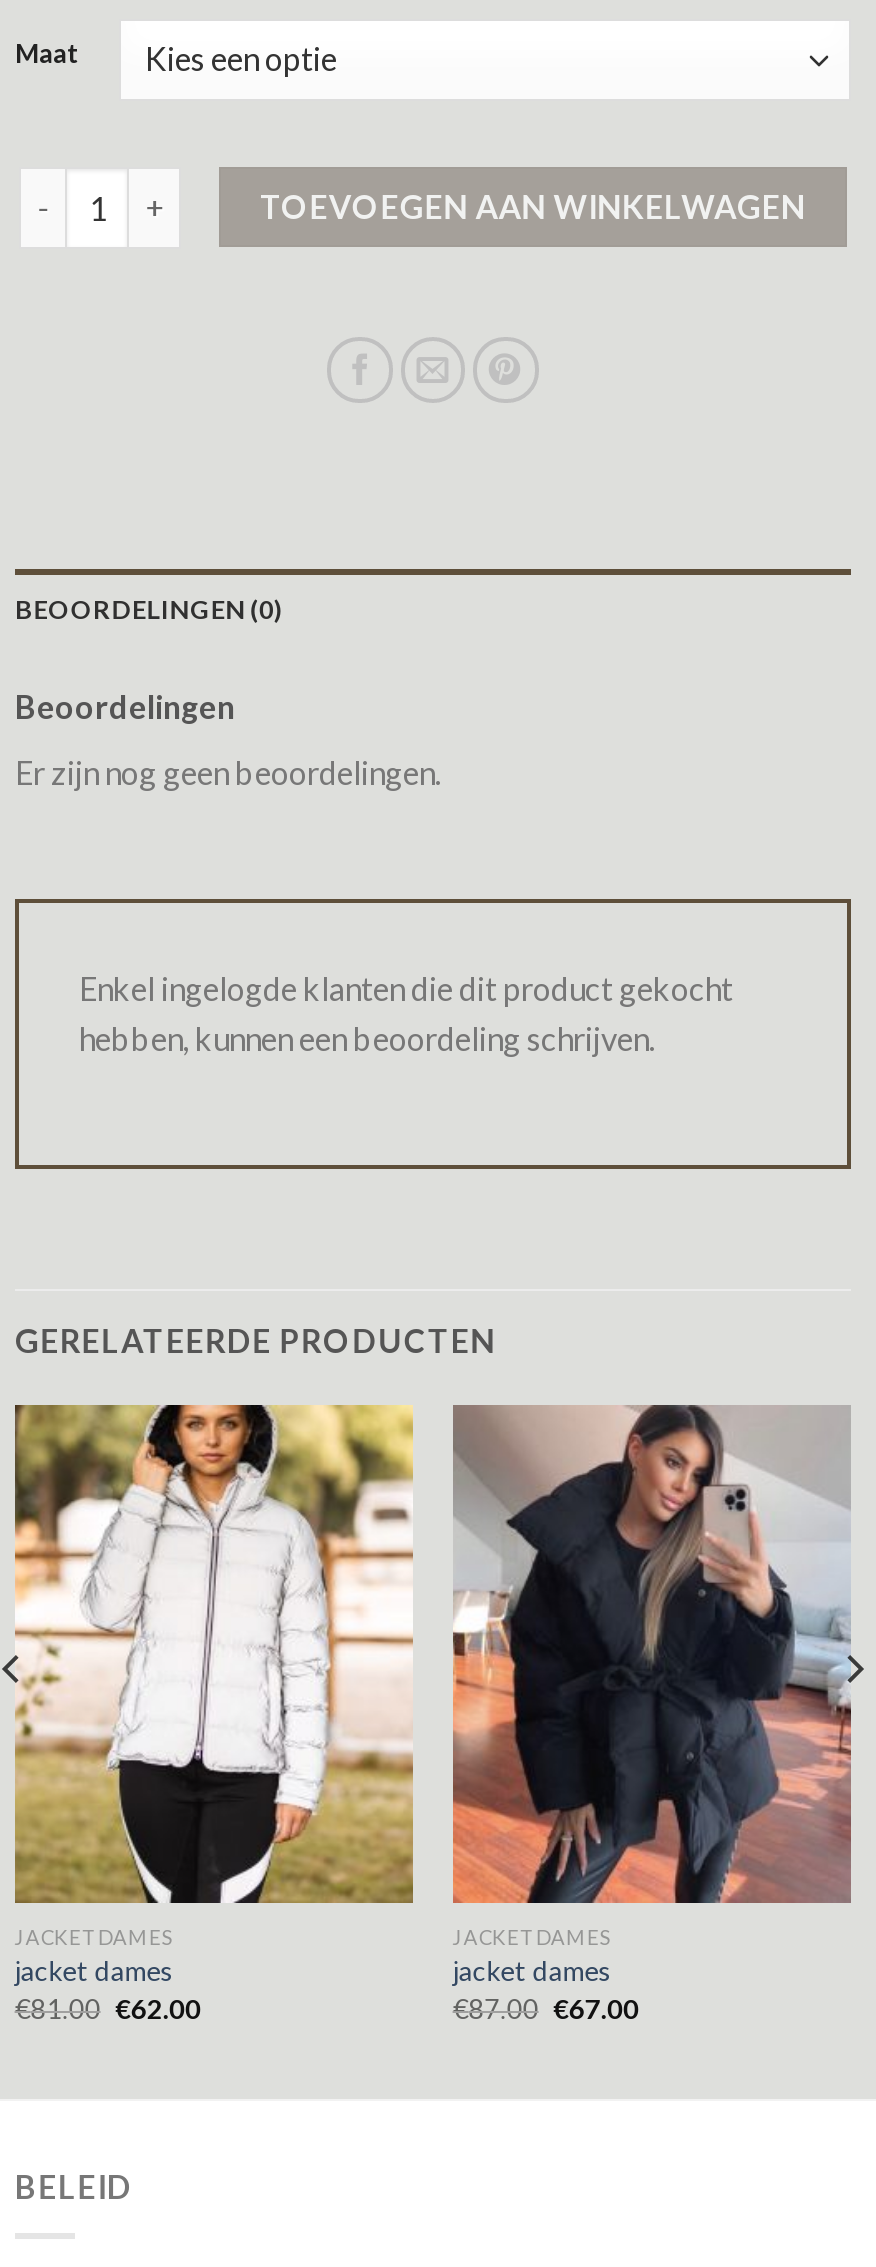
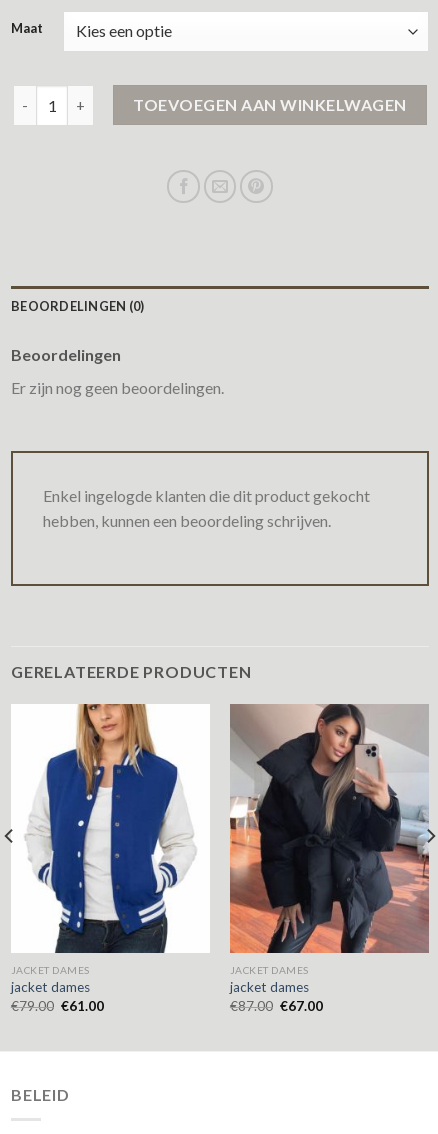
[13,1403,415,1905] [image] -> [11,703,210,954] [image]
[15,1992,201,2024] €81.00 €62.00 -> [11,997,104,1013] €79.00 €61.00

